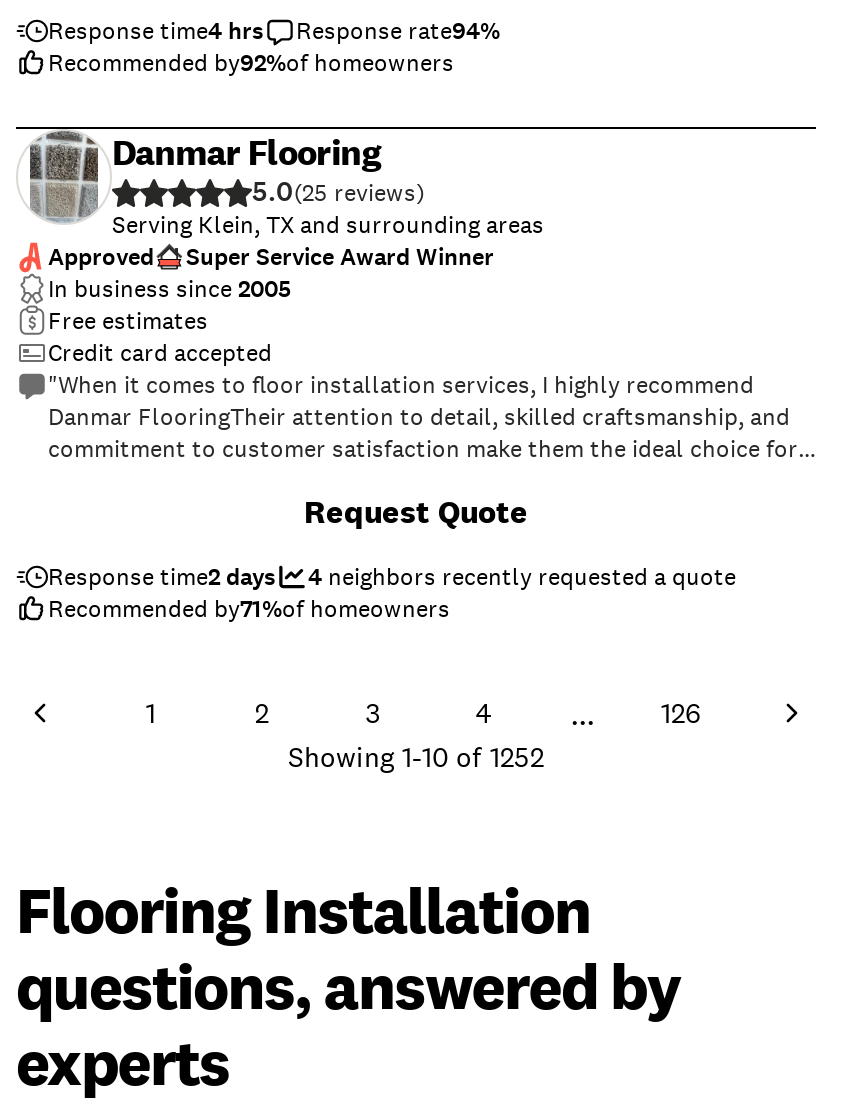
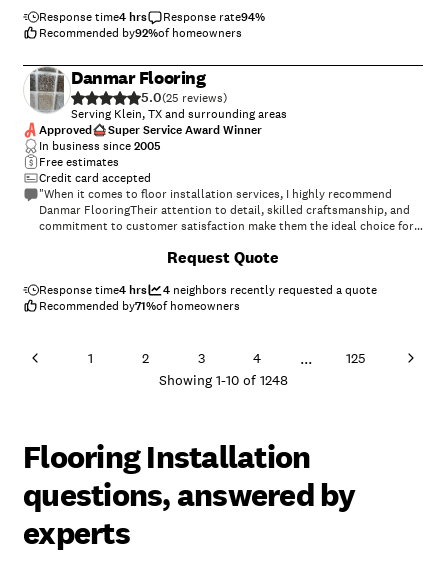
[48,561,276,593] Response time2 days -> [39,282,147,298] Response time4 hrs
[661,695,701,731] 126 -> [345,349,365,367] 125
[288,739,544,775] Showing 1-10 of 1252 -> [158,371,287,389] Showing 1-10 of 1248

